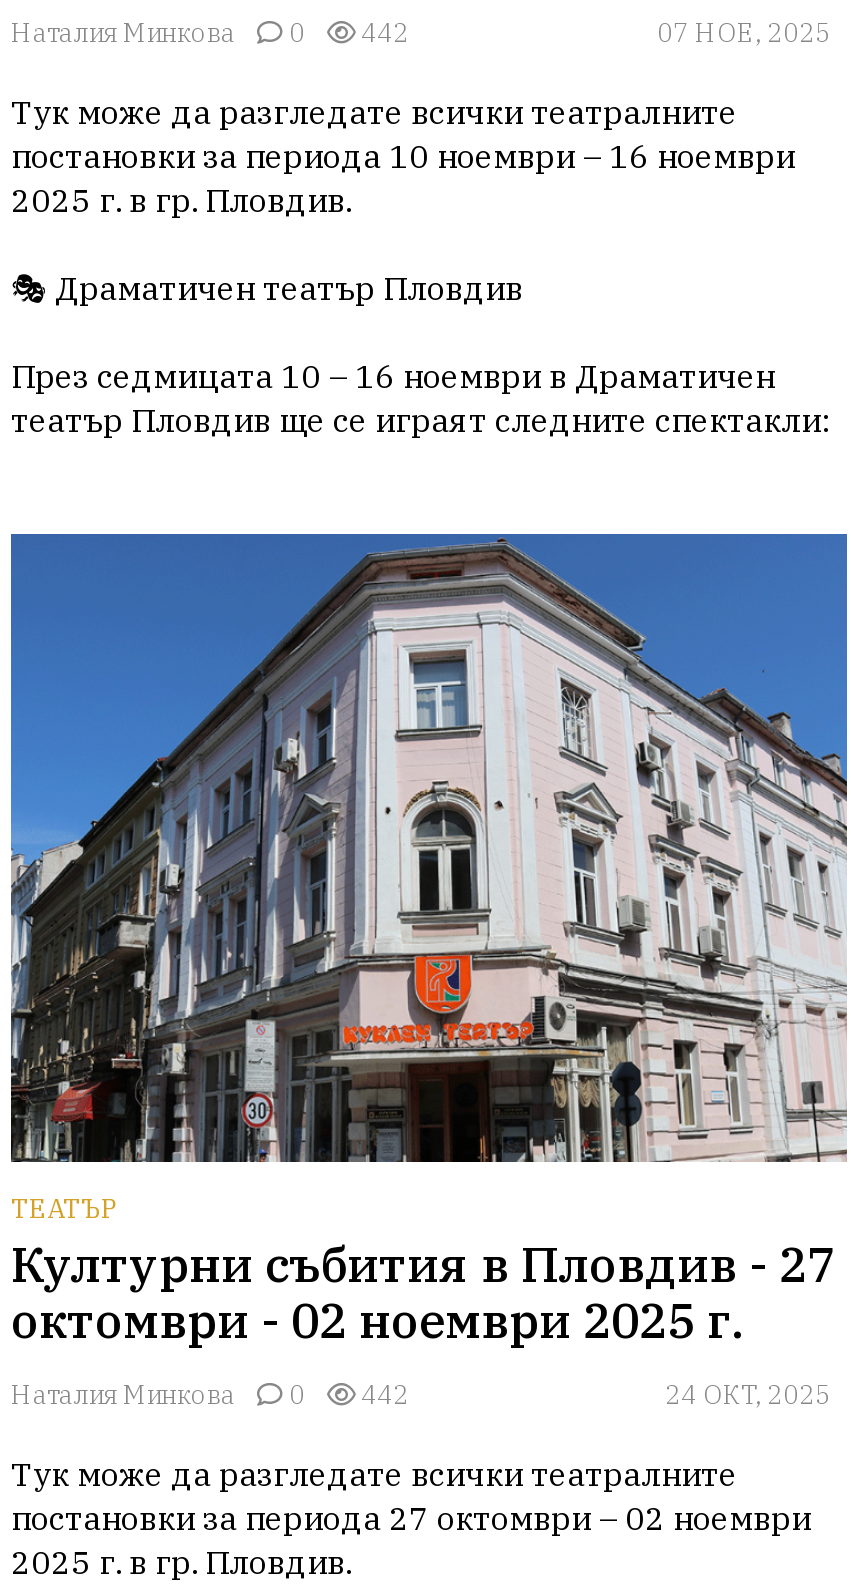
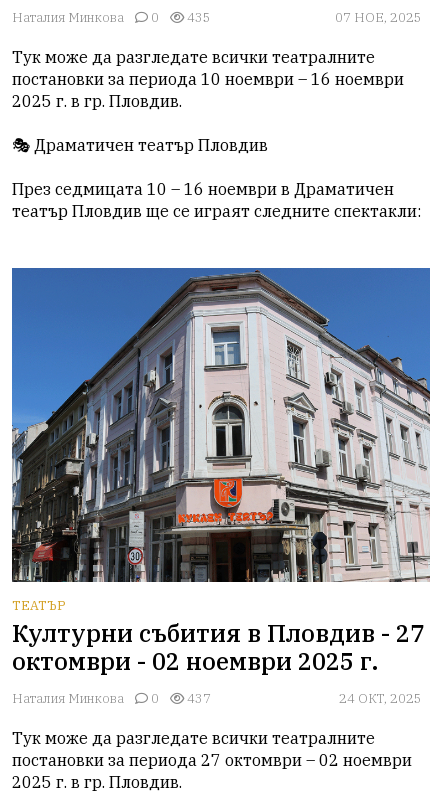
[11,16,409,50] Наталия Минкова 0 442 -> [12,9,211,26] Наталия Минкова 0 435
[11,1377,409,1411] Наталия Минкова 0 442 -> [12,690,211,707] Наталия Минкова 0 437

